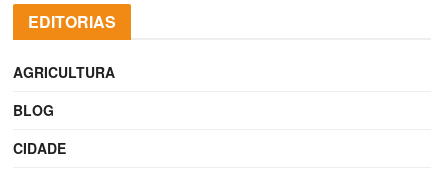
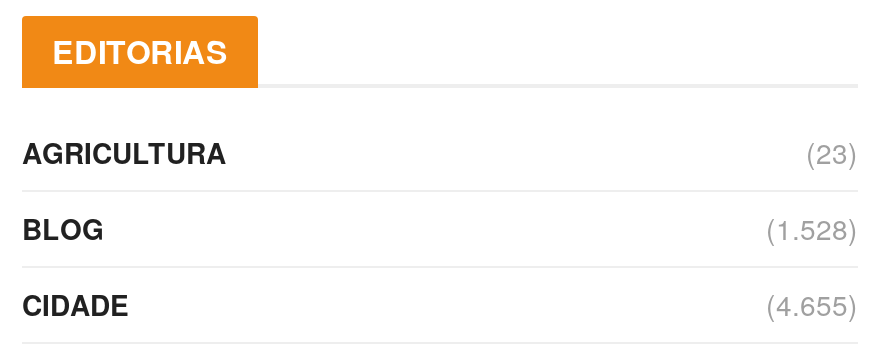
none -> [806,131,858,171] (23)
none -> [766,207,858,247] (1.528)
none -> [766,283,858,323] (4.655)

